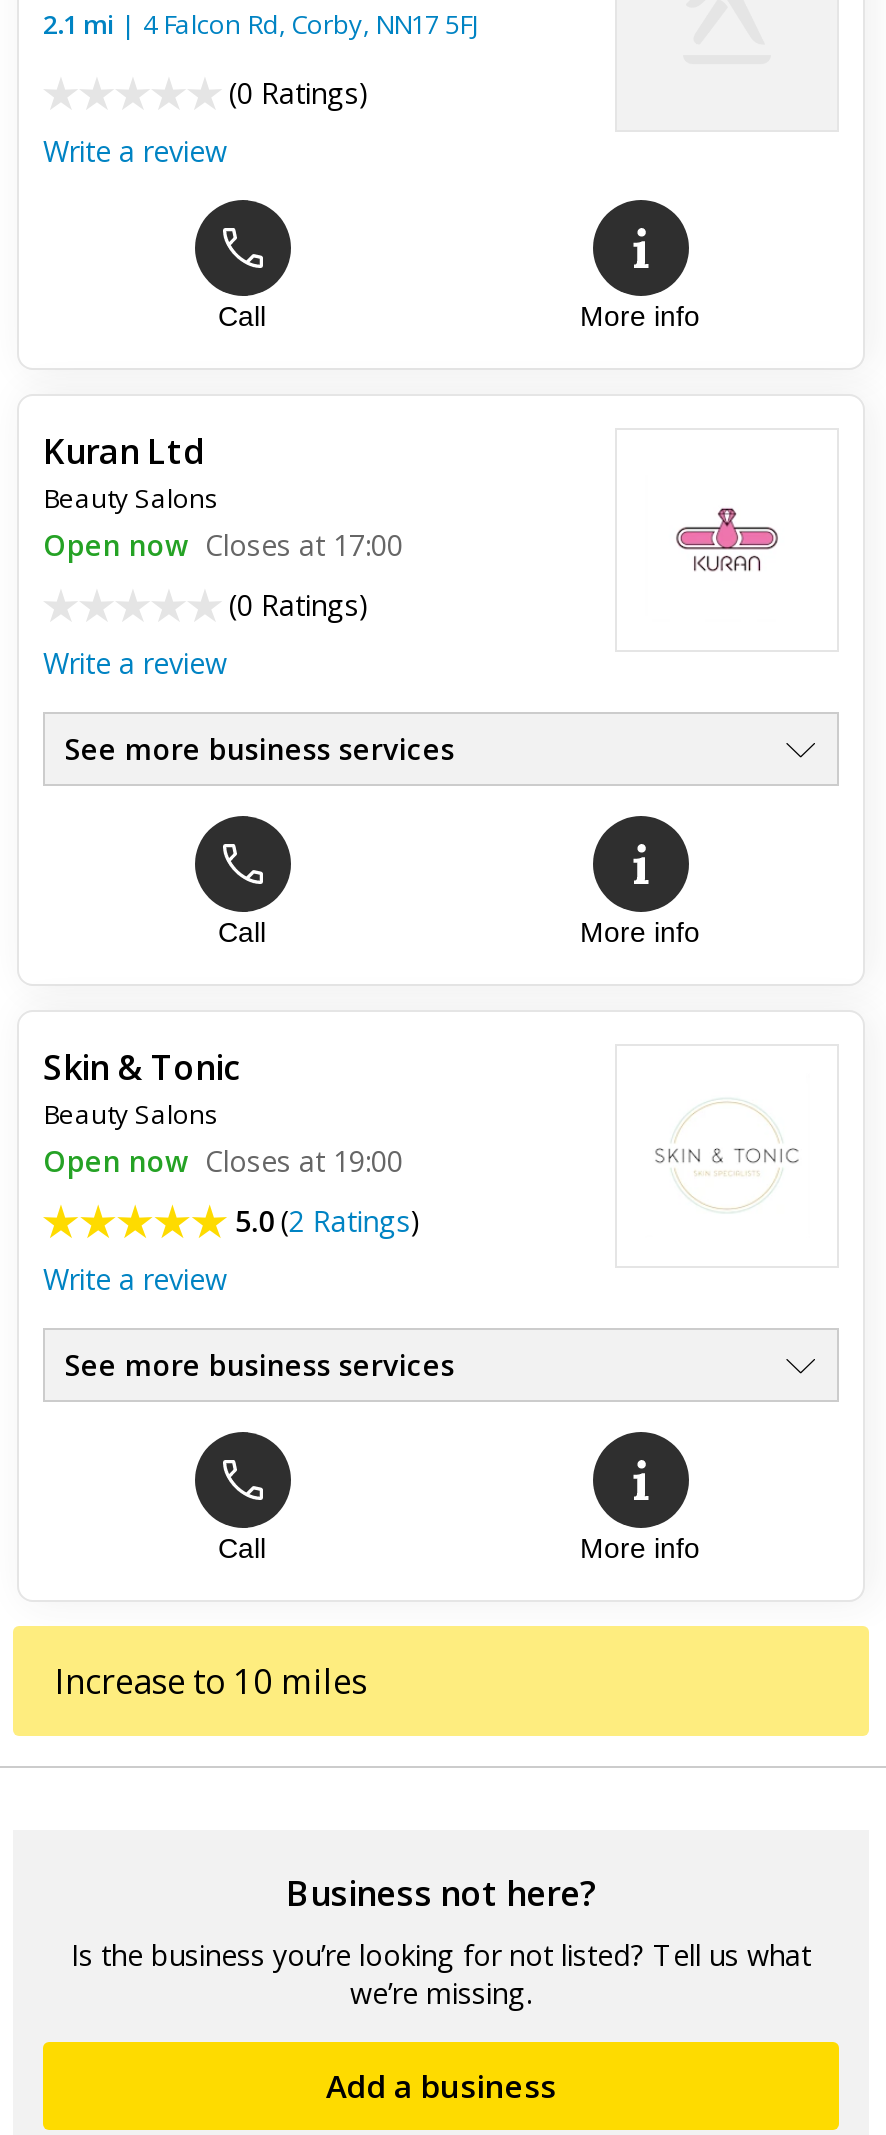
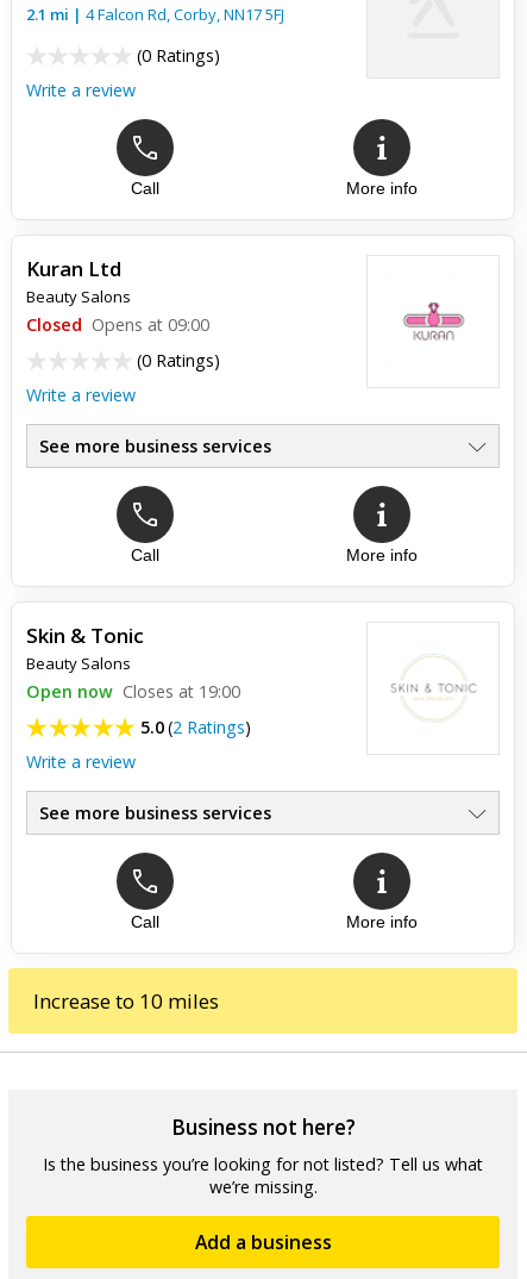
[43,526,403,564] Open now Closes at 17:00 -> [26,313,209,336] Closed Opens at 09:00

